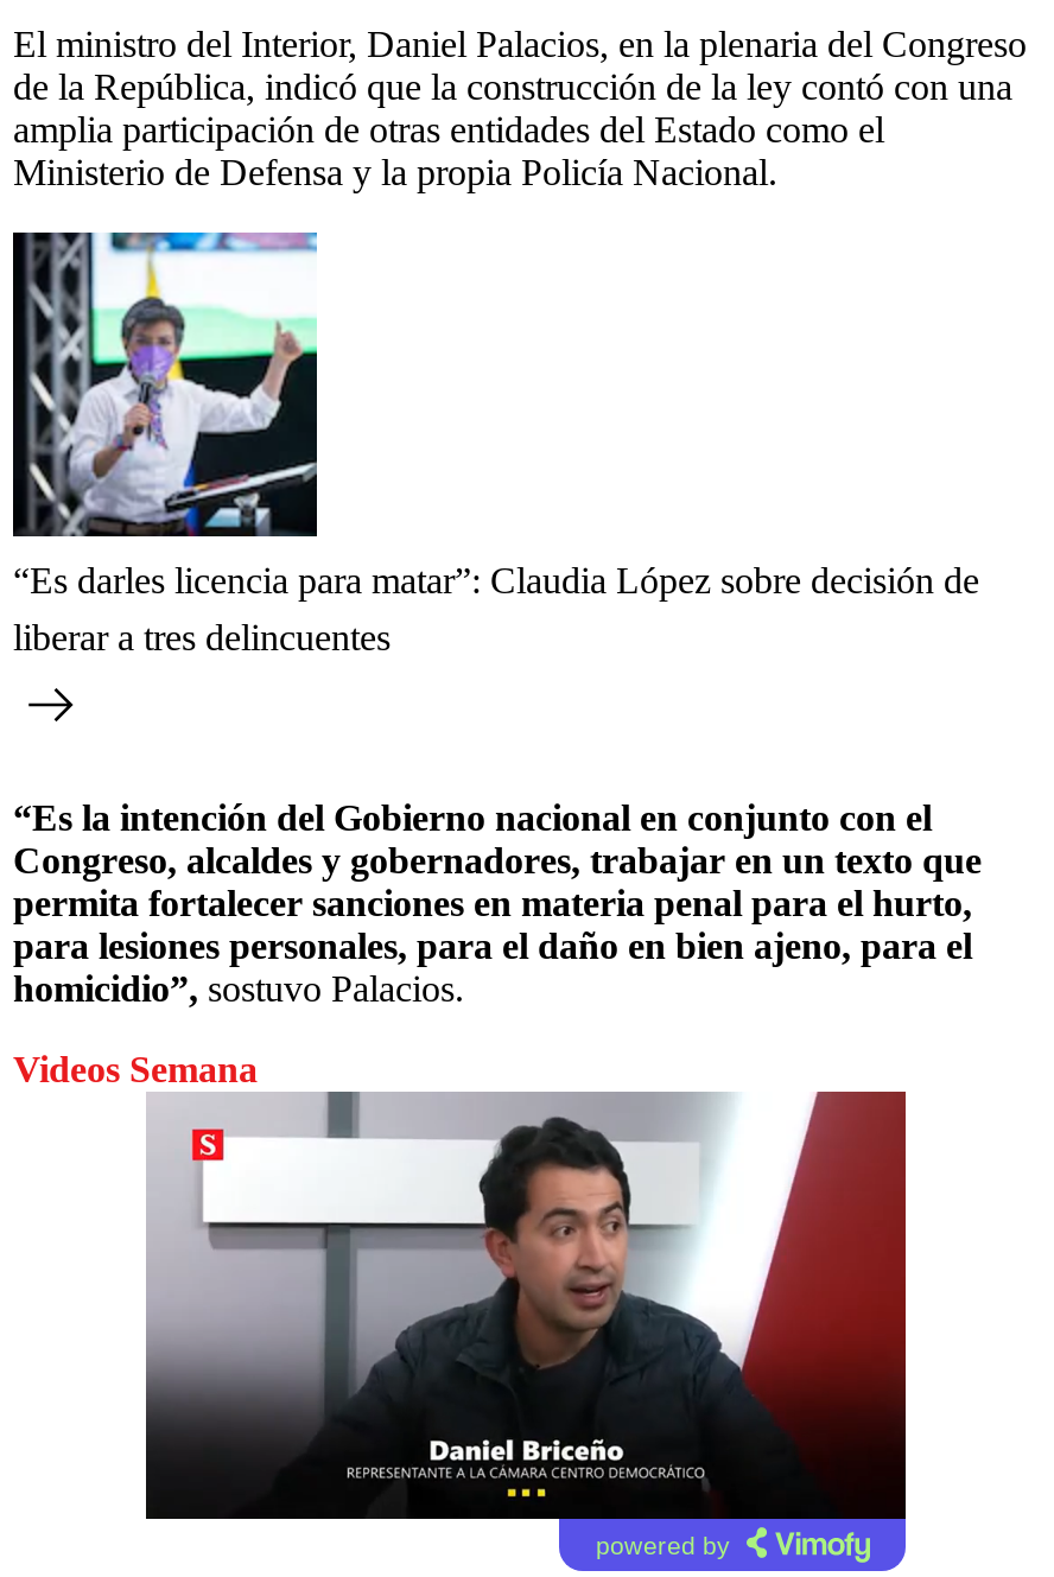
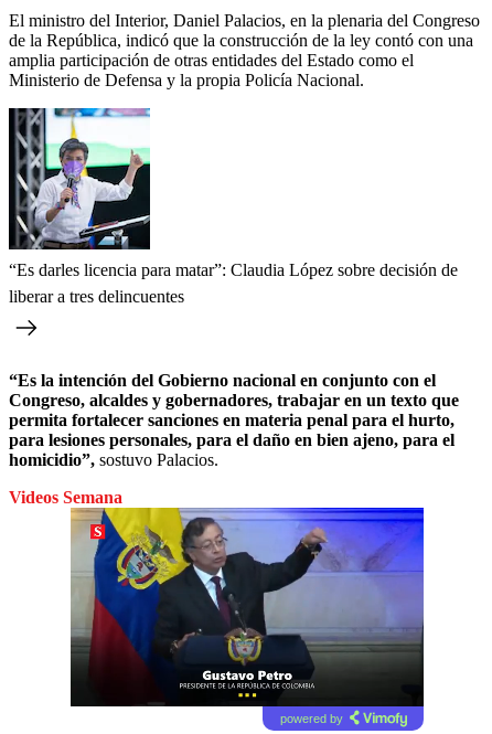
[148,1089,908,1479] [image] -> [71,507,425,688] [image]

